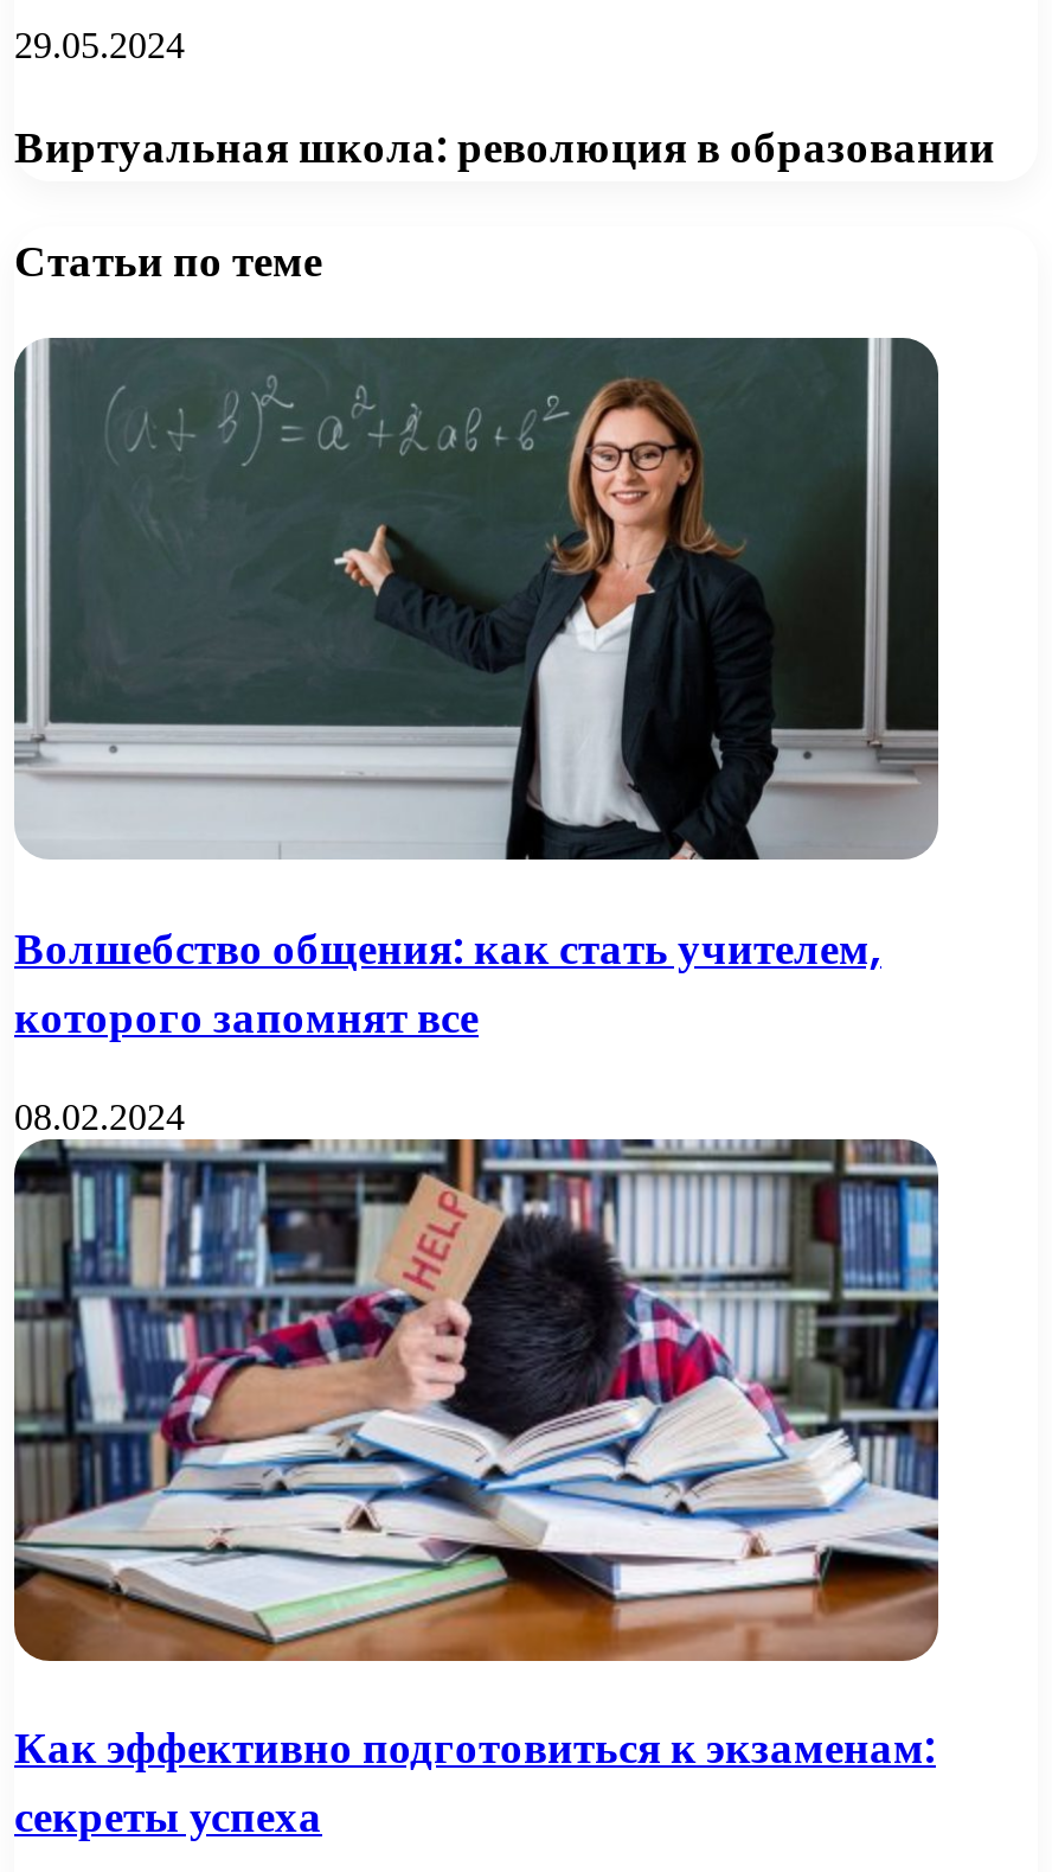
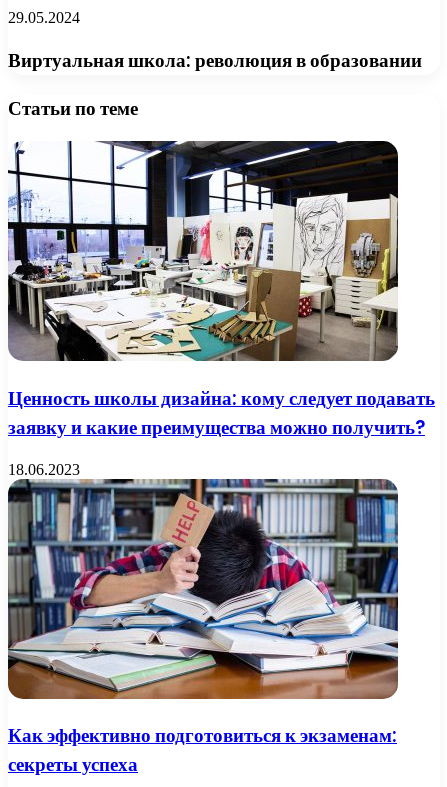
[12,336,941,1049] [image] | Волшебство общения: как стать учителем, | которого запомнят все -> [8,140,435,441] [image] | Ценность школы дизайна: кому следует подавать | заявку и какие преимущества можно получить?
[14,1096,185,1136] 08.02.2024 -> [8,461,80,478] 18.06.2023

